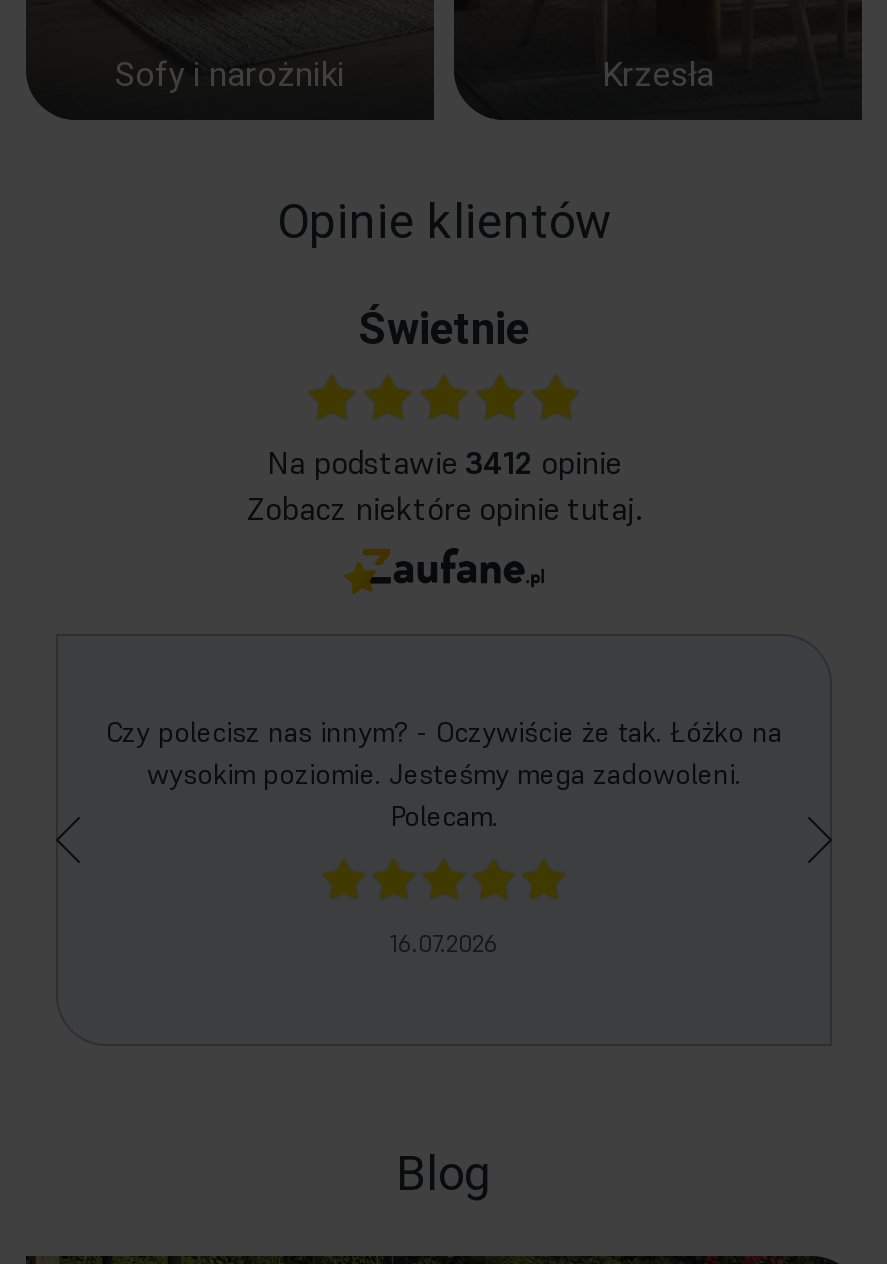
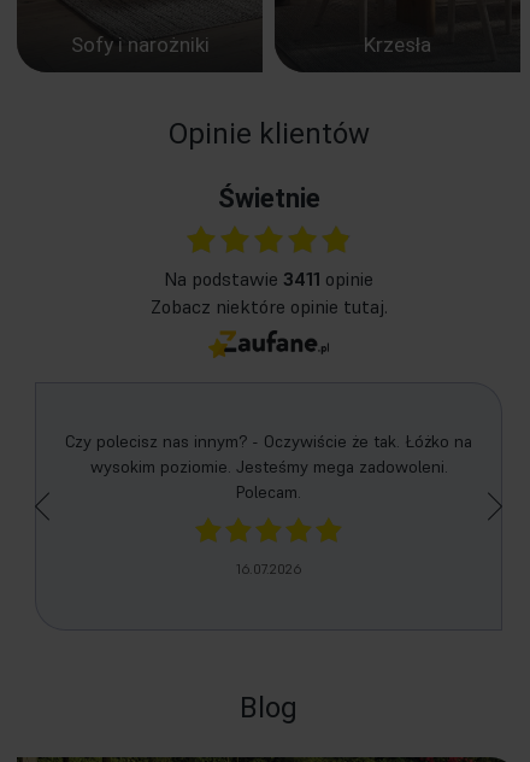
[289,443,621,483] na podstawie 3412 opinie -> [177,267,373,291] na podstawie 3411 opinie

